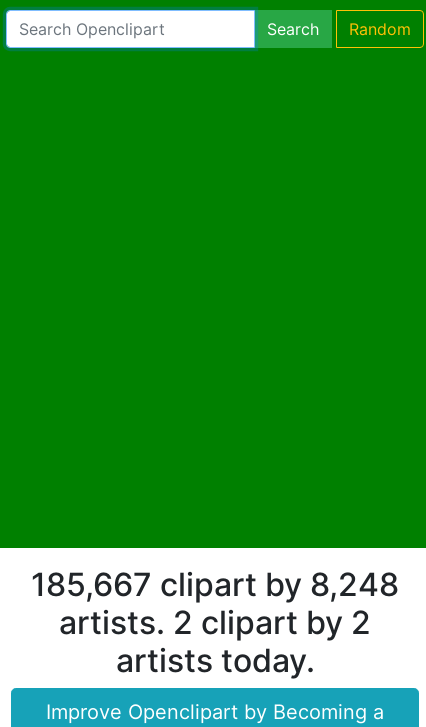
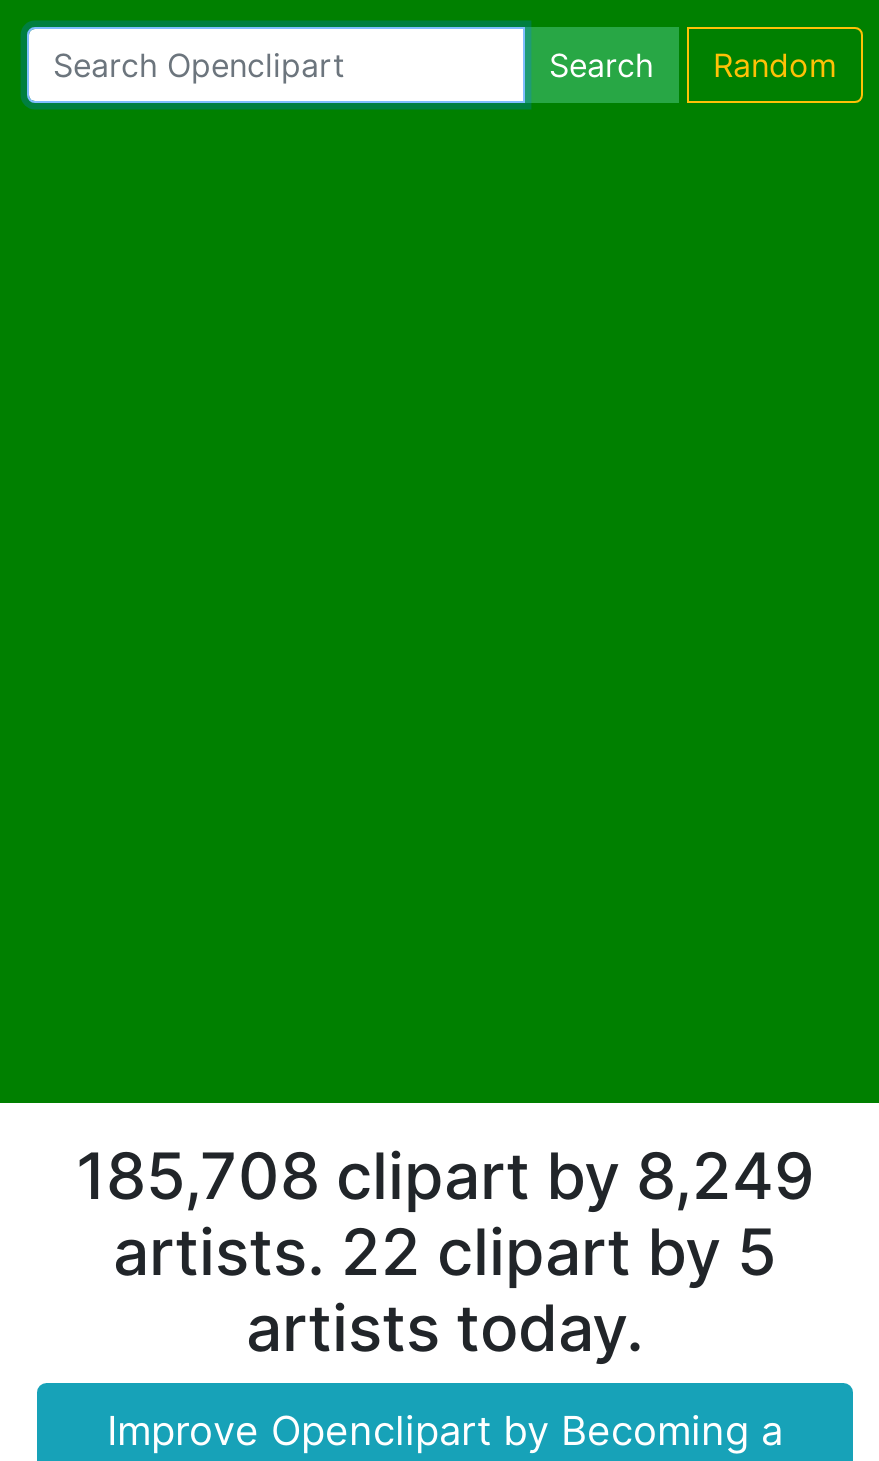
[31,564,399,603] 185,667 clipart by 8,248 -> [76,1136,814,1214] 185,708 clipart by 8,249
[59,602,371,641] artists. 2 clipart by 2 -> [113,1212,777,1290] artists. 22 clipart by 5

